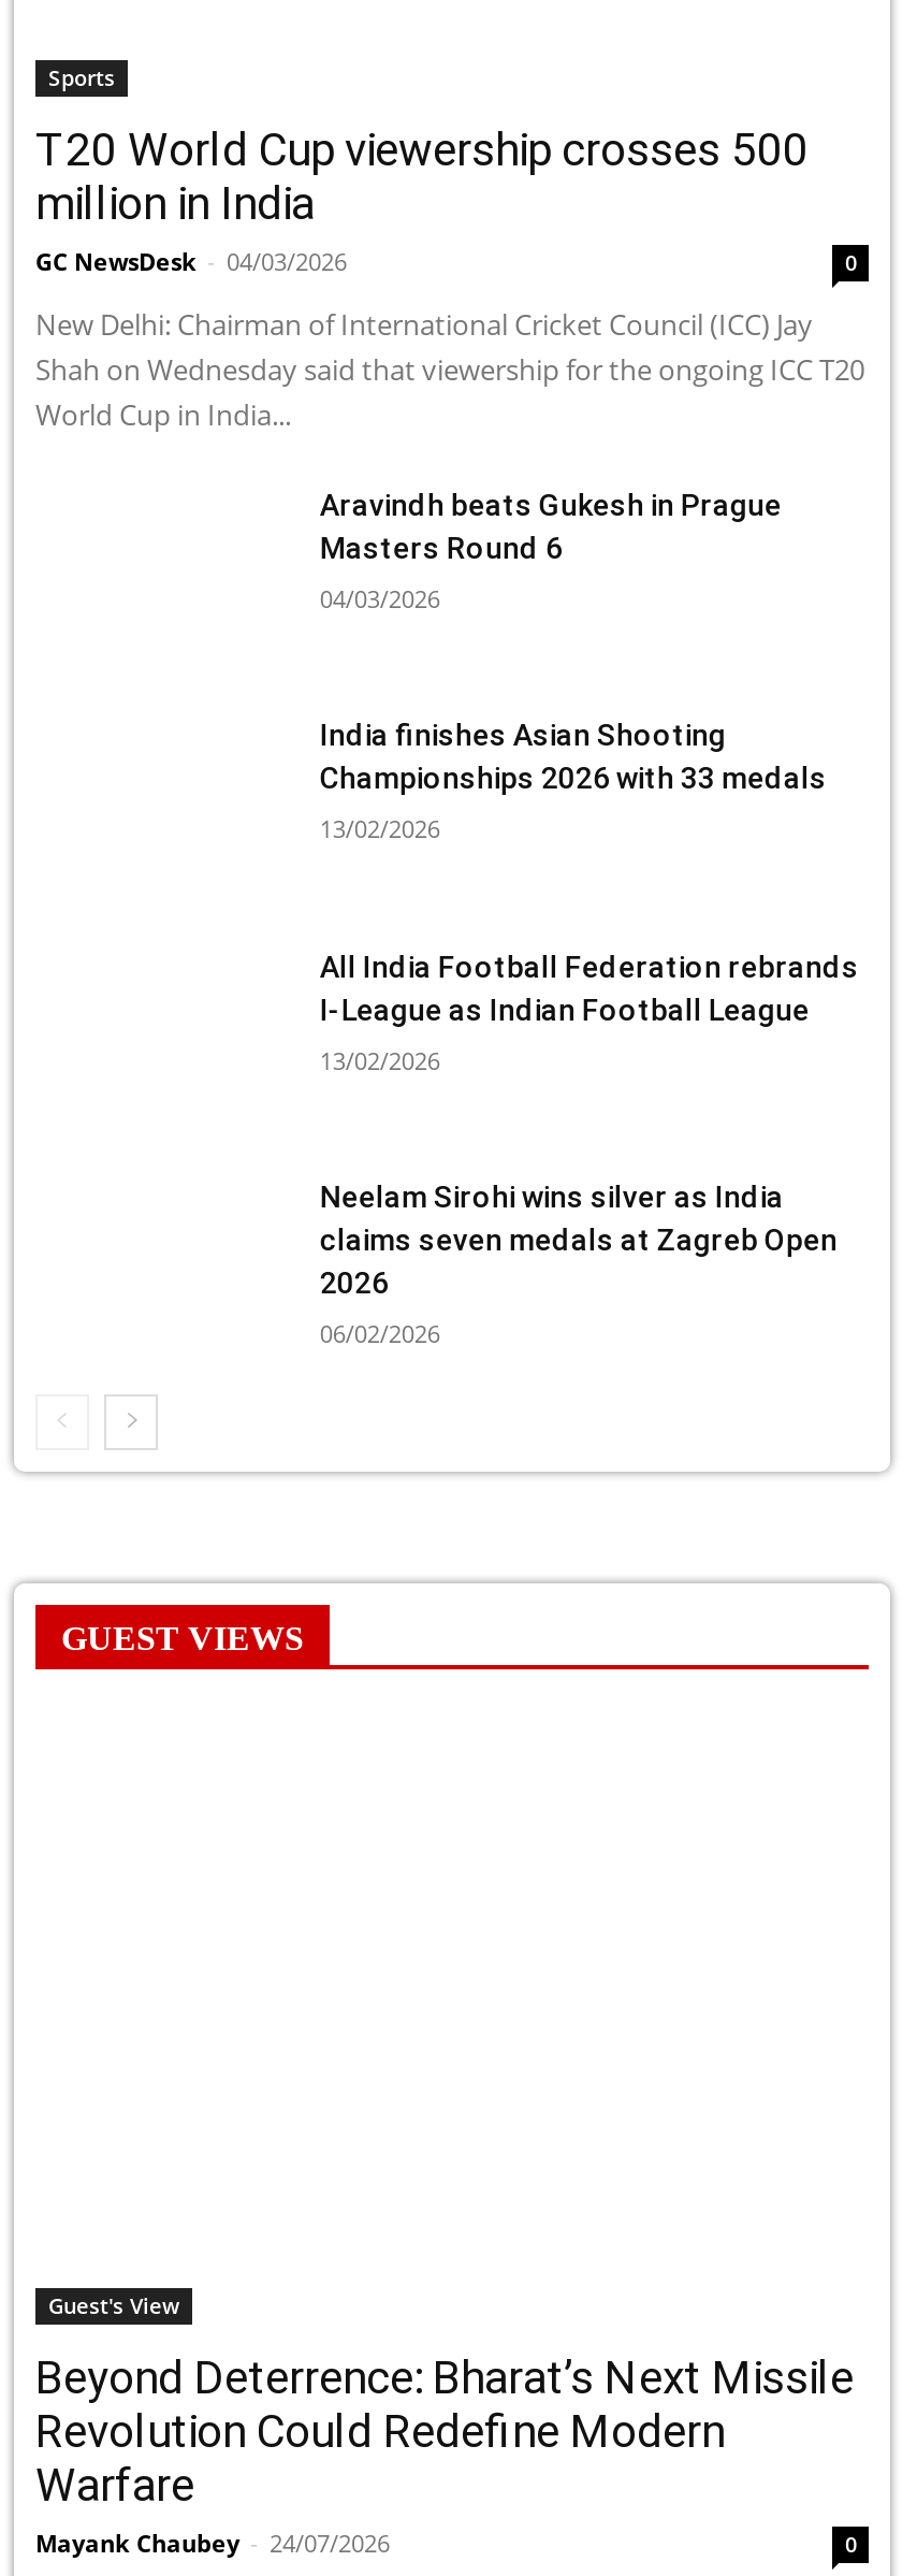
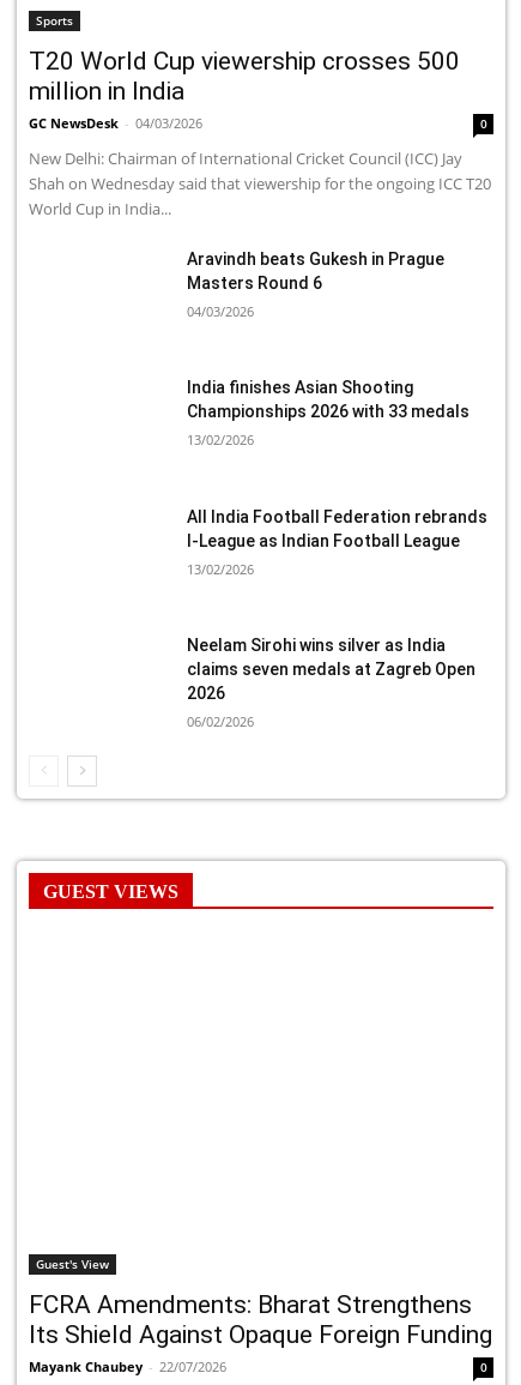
[35,2353,854,2559] Beyond Deterrence: Bharat’s Next Missile | Revolution Could Redefine Modern | Warfare | Mayank Chaubey - 24/07/2026 -> [29,1290,492,1376] FCRA Amendments: Bharat Strengthens | Its Shield Against Opaque Foreign Funding | Mayank Chaubey - 22/07/2026

